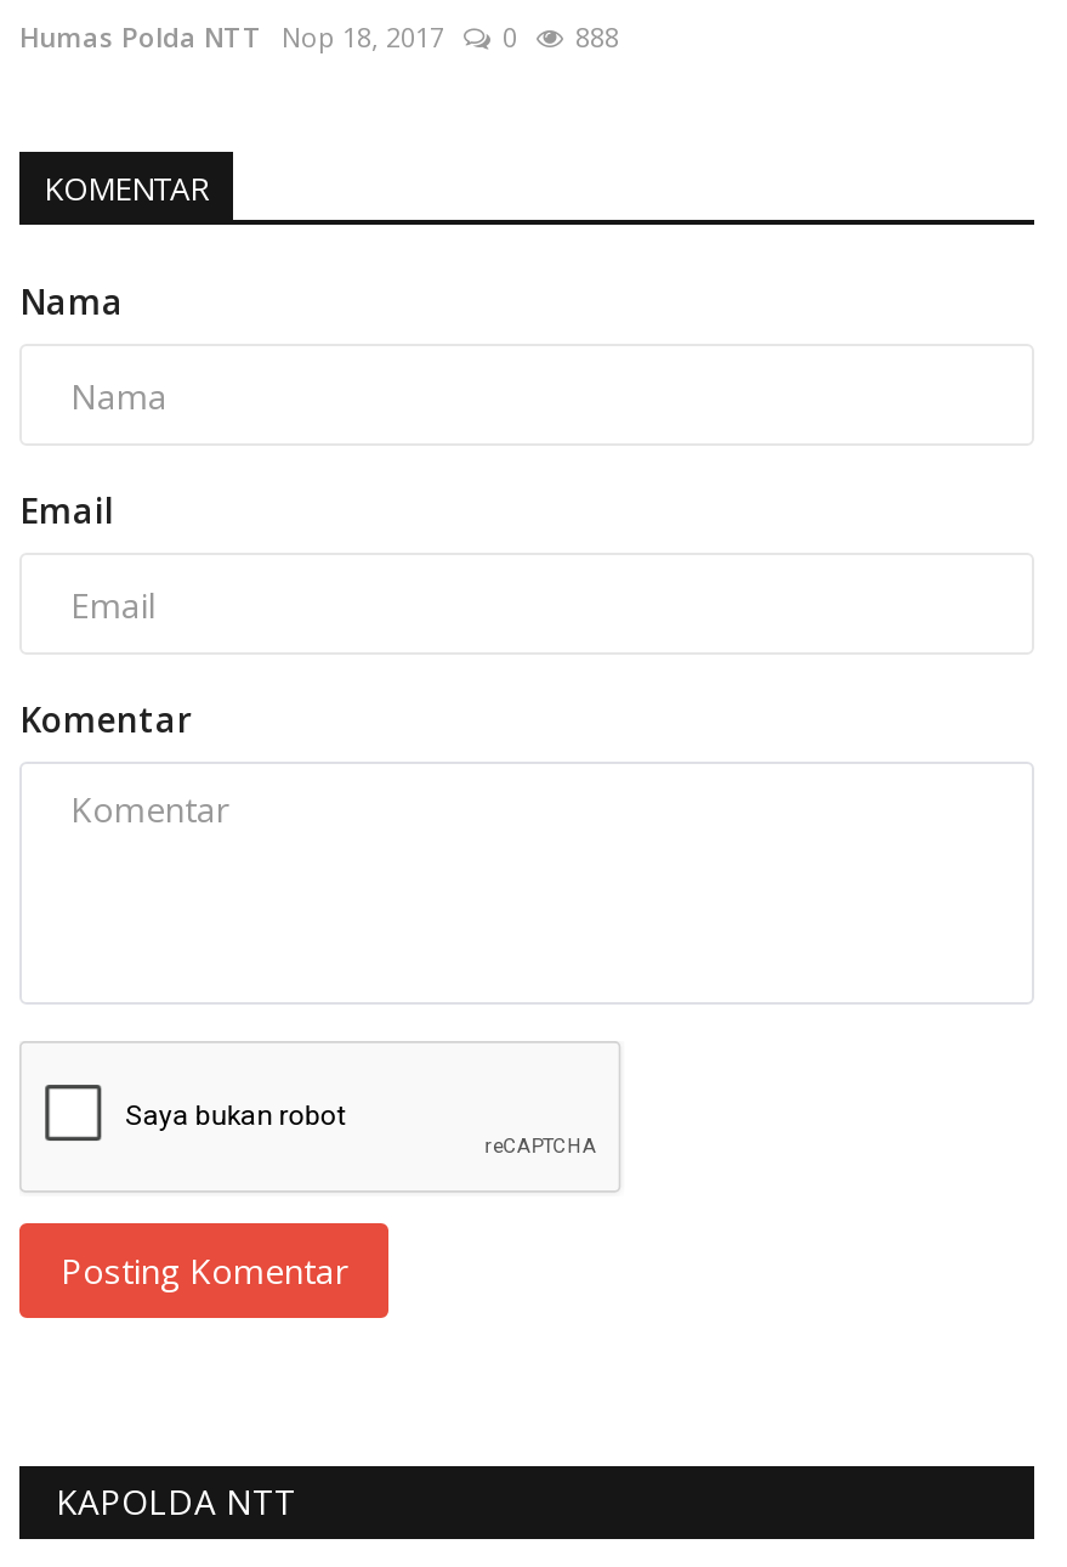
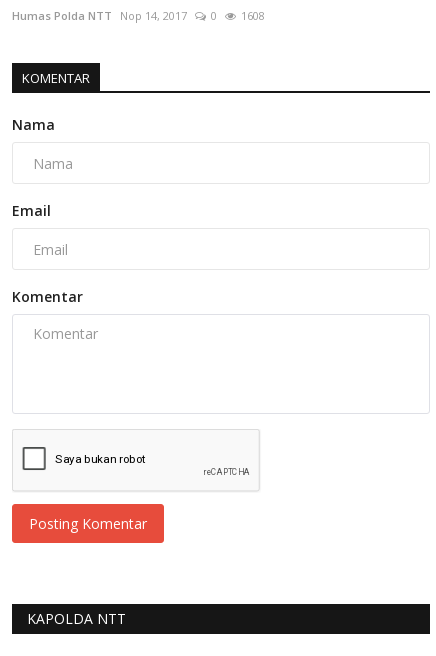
[19,19,444,56] Humas Polda NTT Nop 18, 2017 -> [12,8,187,23] Humas Polda NTT Nop 14, 2017
[575,19,619,56] 888 -> [241,8,265,23] 1608

